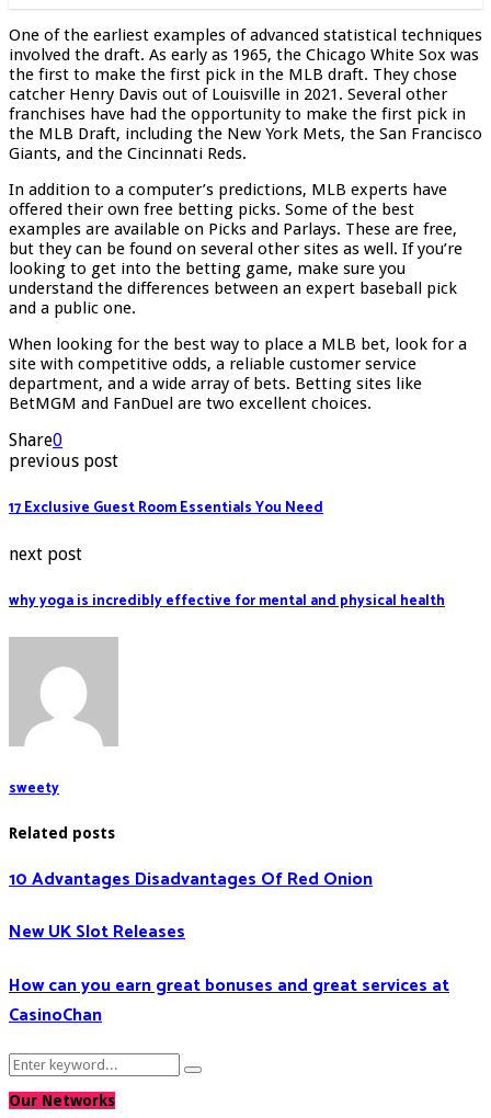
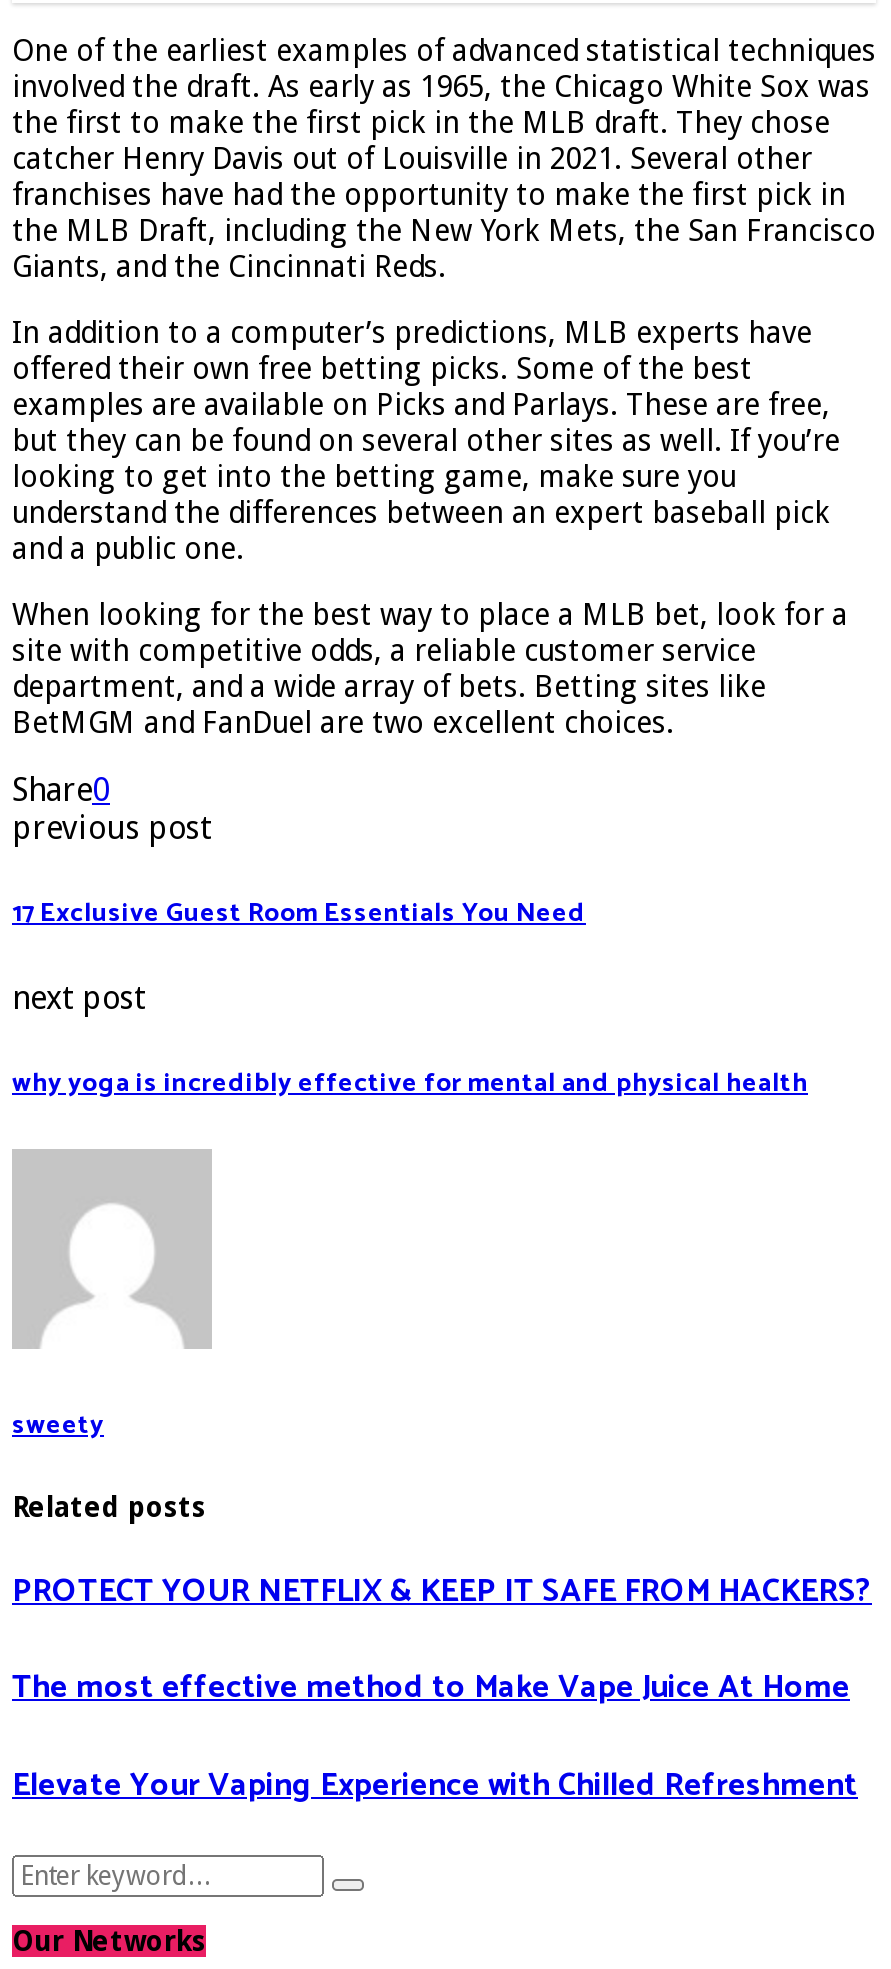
[9,865,373,894] 10 Advantages Disadvantages Of Red Onion -> [12,1565,872,1619] PROTECT YOUR NETFLIX & KEEP IT SAFE FROM HACKERS?
[9,918,185,947] New UK Slot Releases -> [12,1662,850,1716] The most effective method to Make Vape Juice At Home
[9,971,449,1030] How can you earn great bonuses and great services at | CasinoChan -> [12,1758,858,1812] Elevate Your Vaping Experience with Chilled Refreshment

